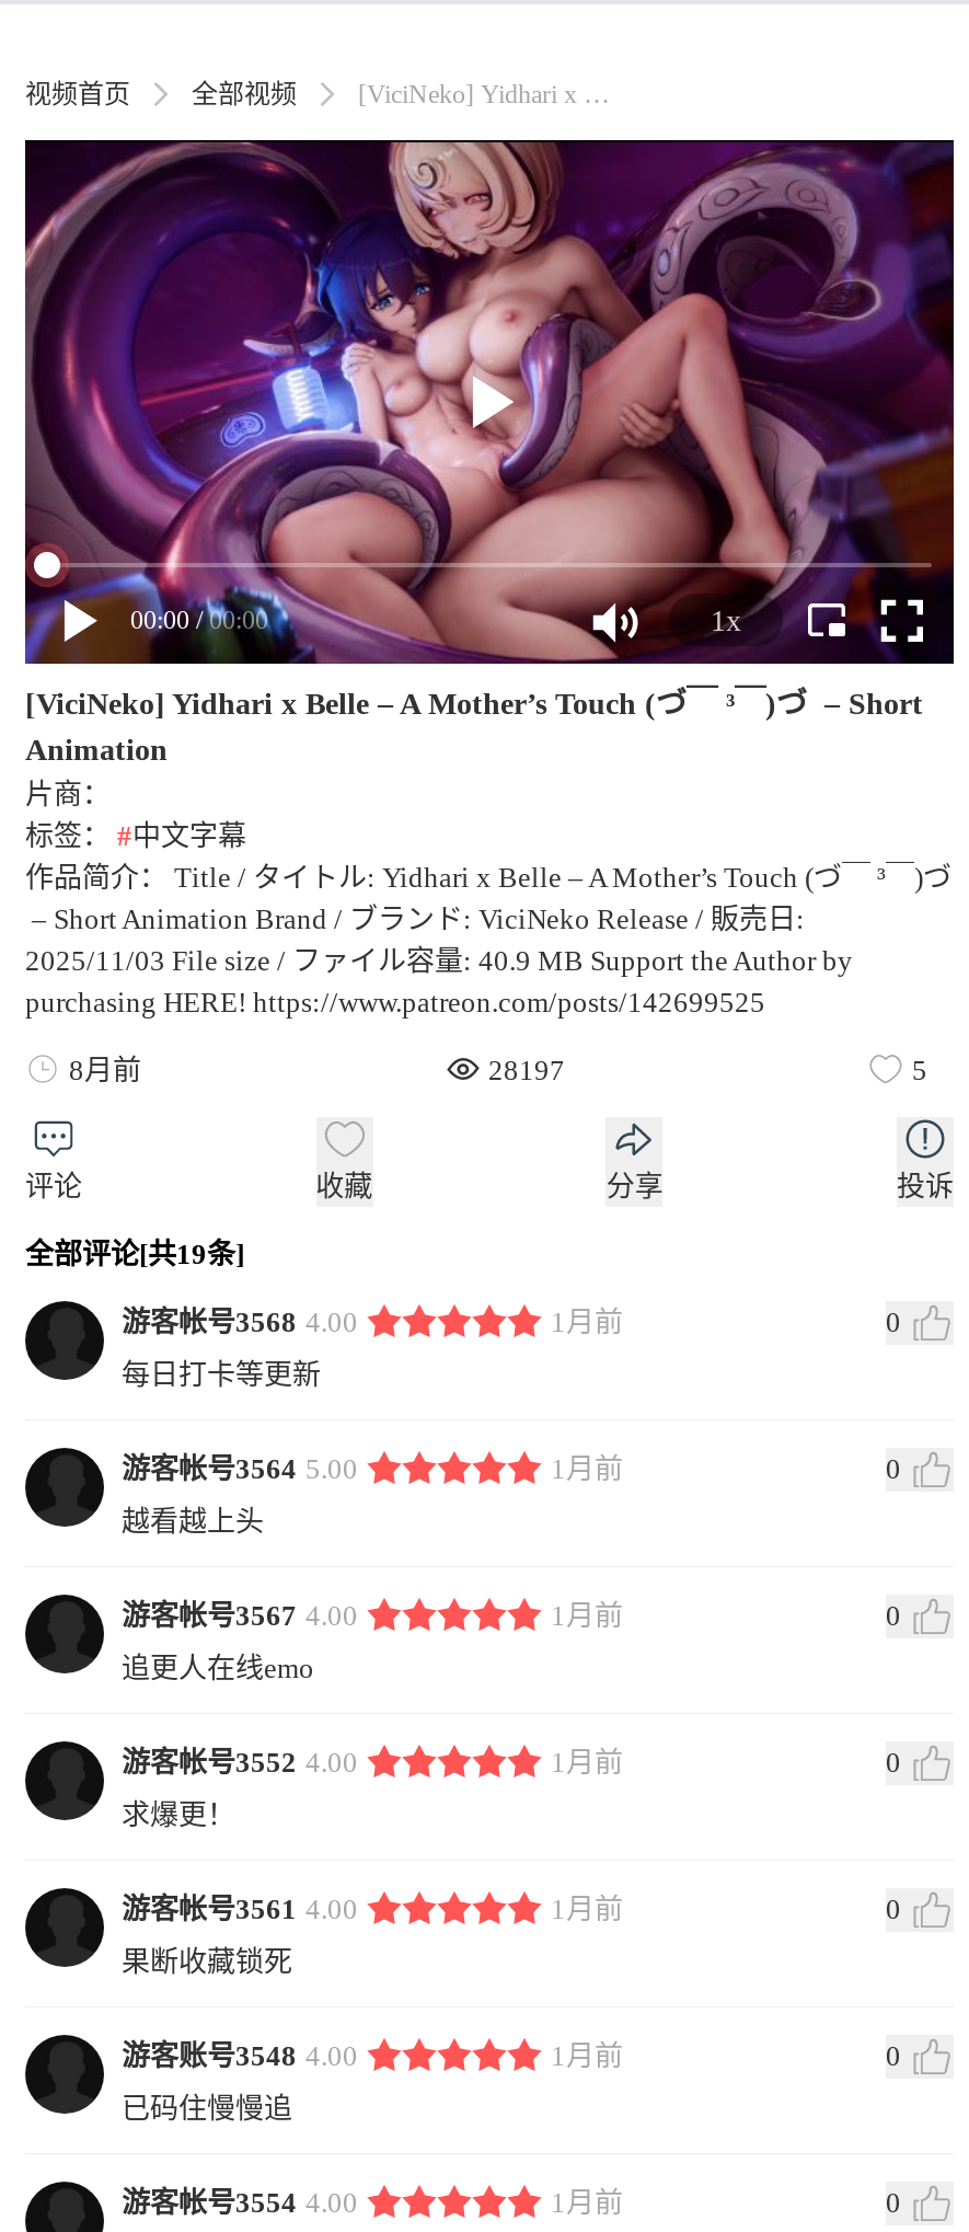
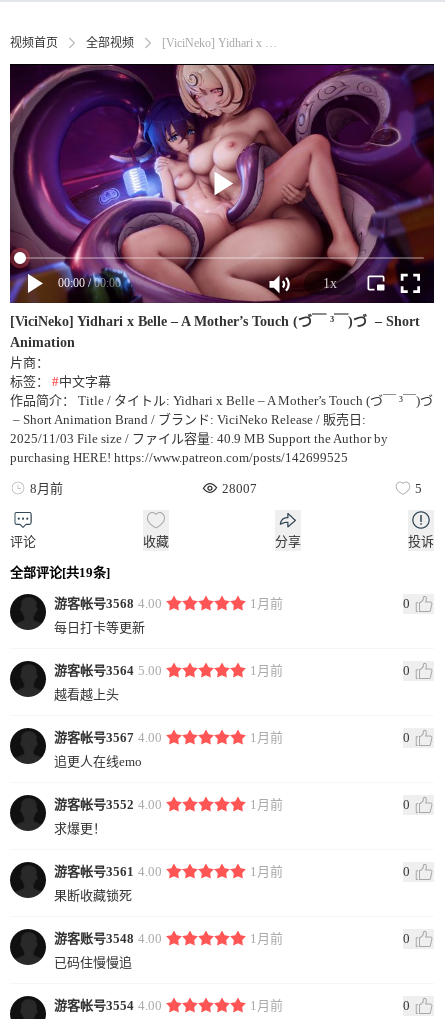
[488,1052,565,1085] 28197 -> [221,480,256,495] 28007

